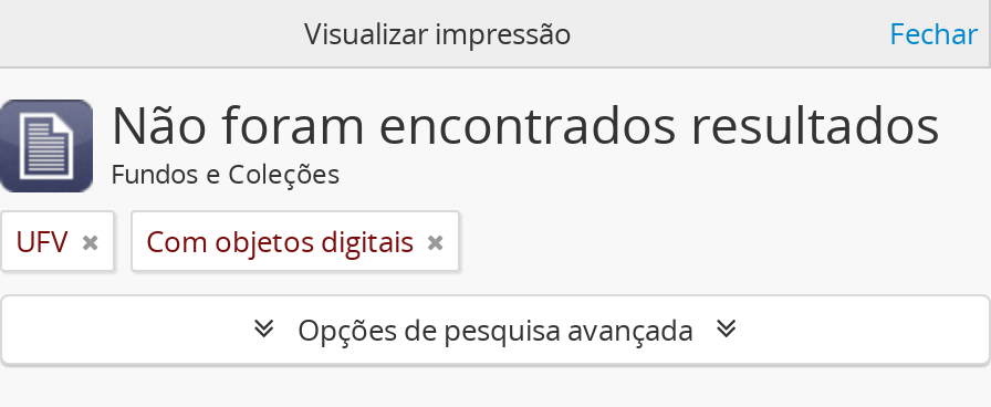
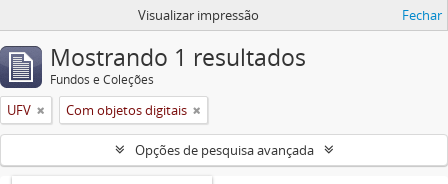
[111,91,940,159] Não foram encontrados resultados -> [50,42,306,73] Mostrando 1 resultados

